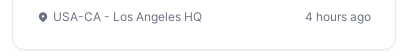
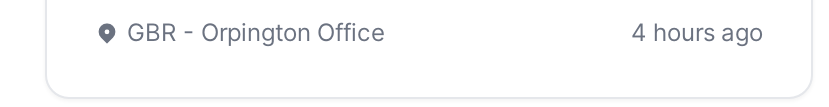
[53,9,202,24] USA-CA - Los Angeles HQ -> [127,17,385,47] GBR - Orpington Office

